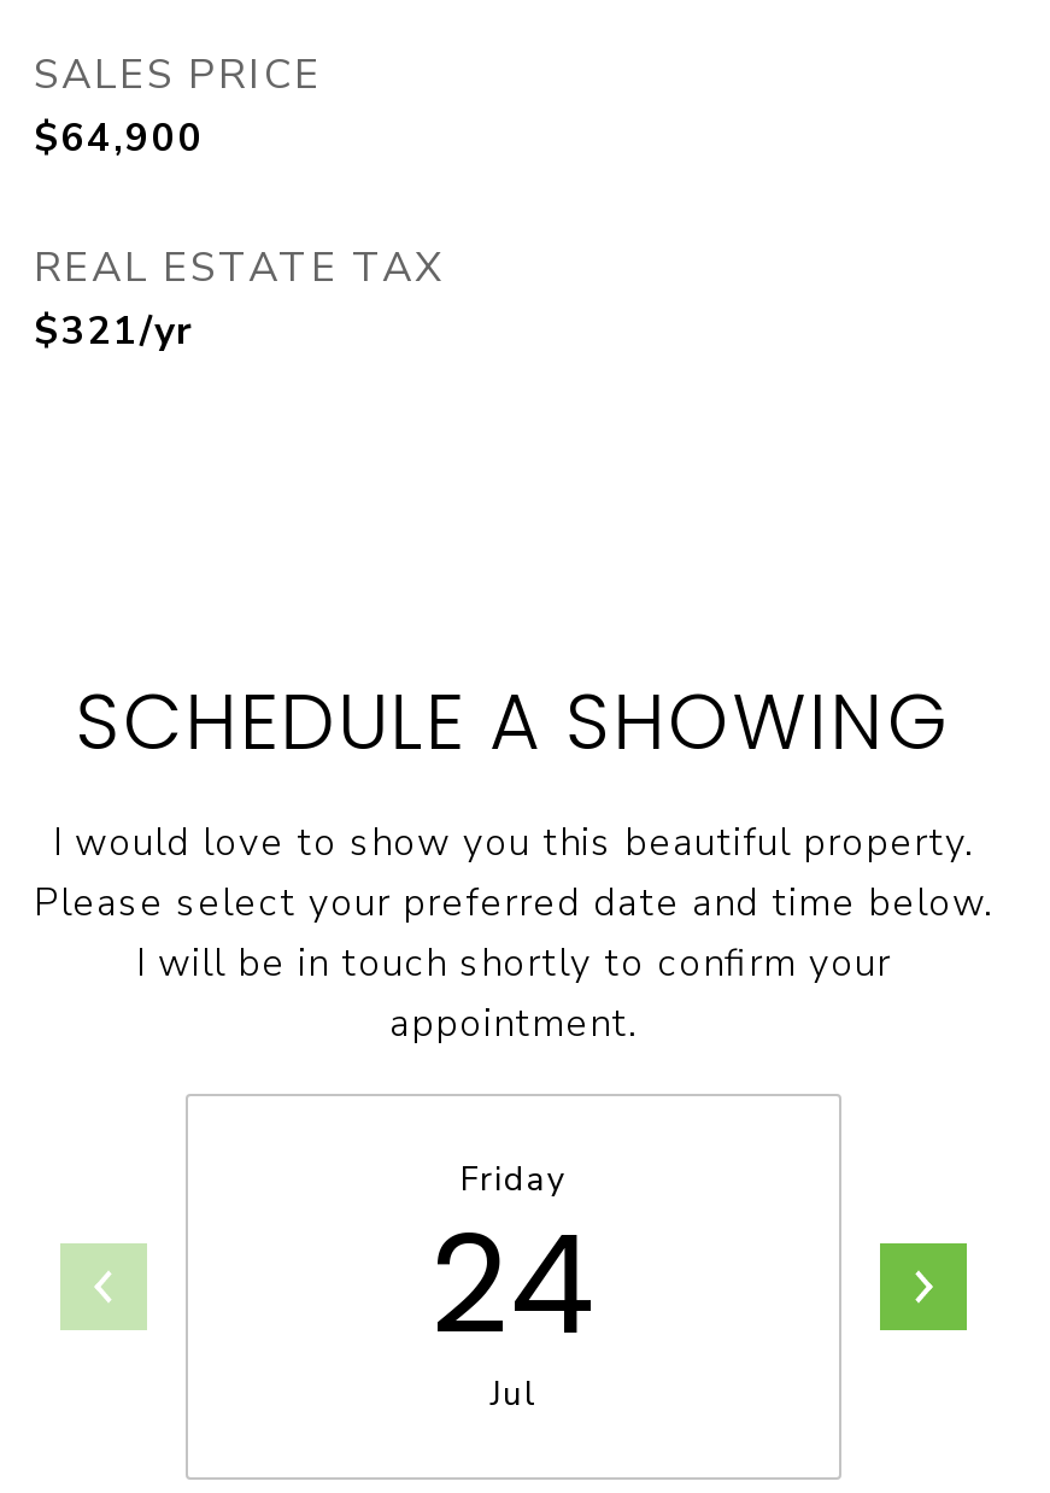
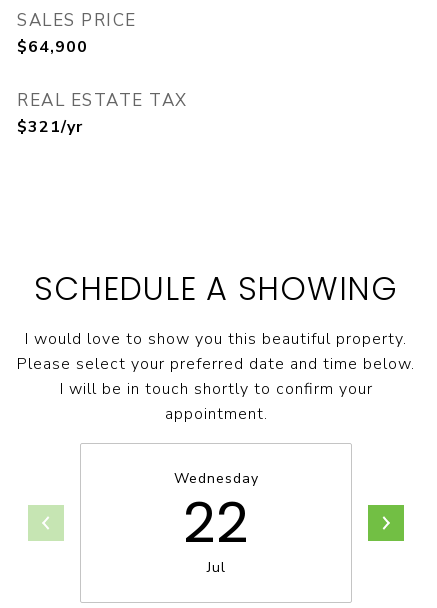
[430,1157,597,1381] Friday | 24 -> [173,469,258,562] Wednesday | 22

